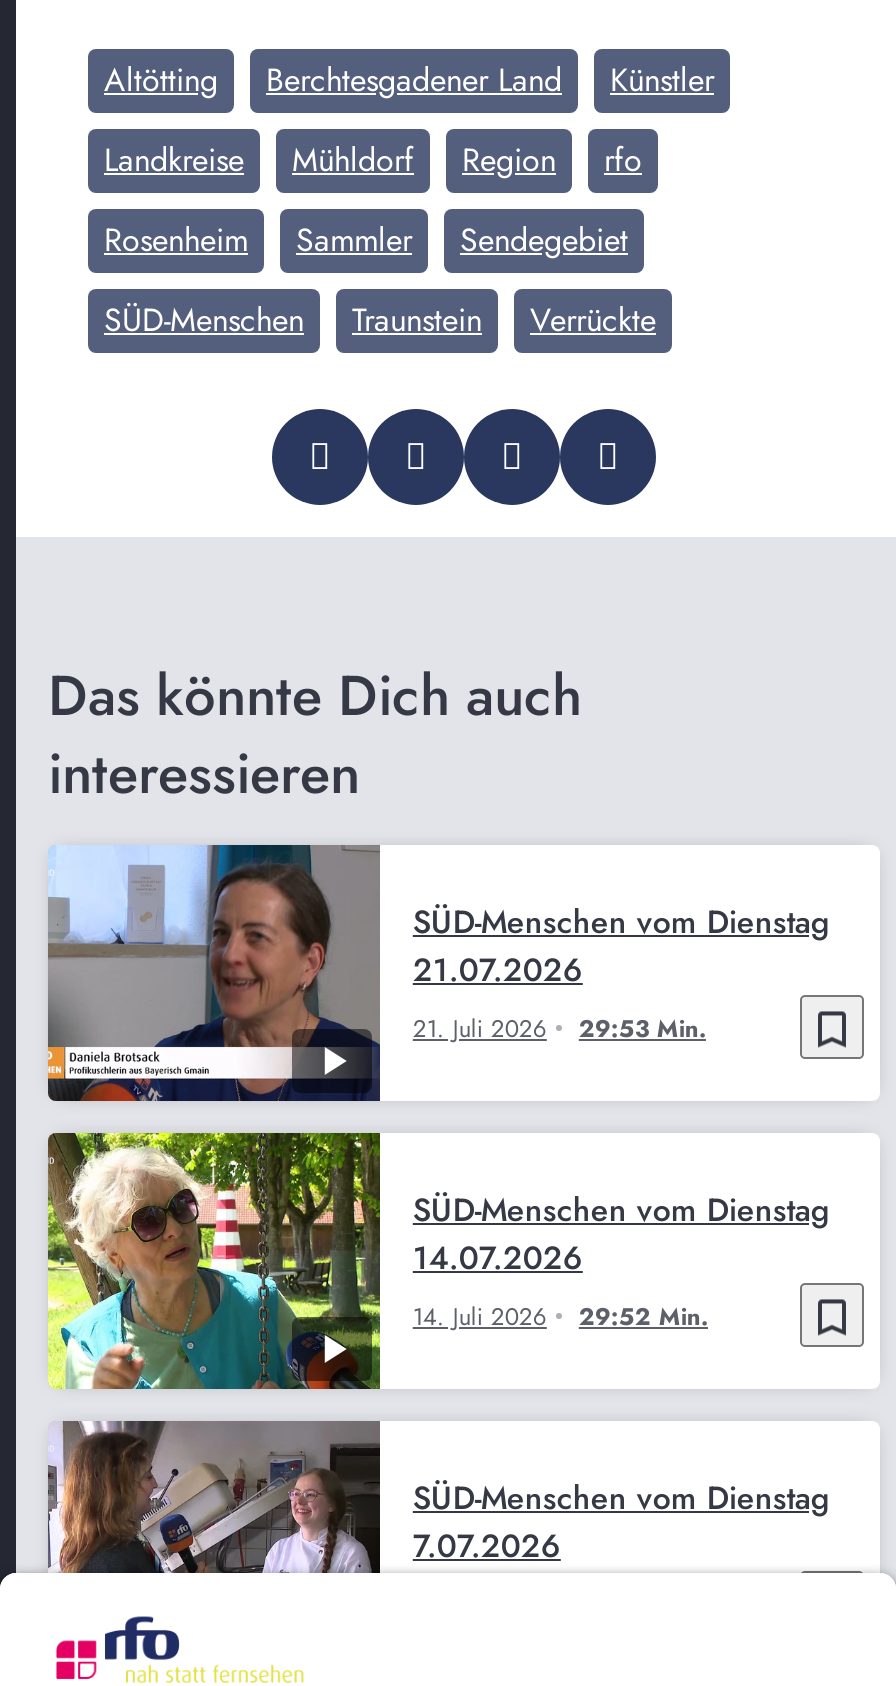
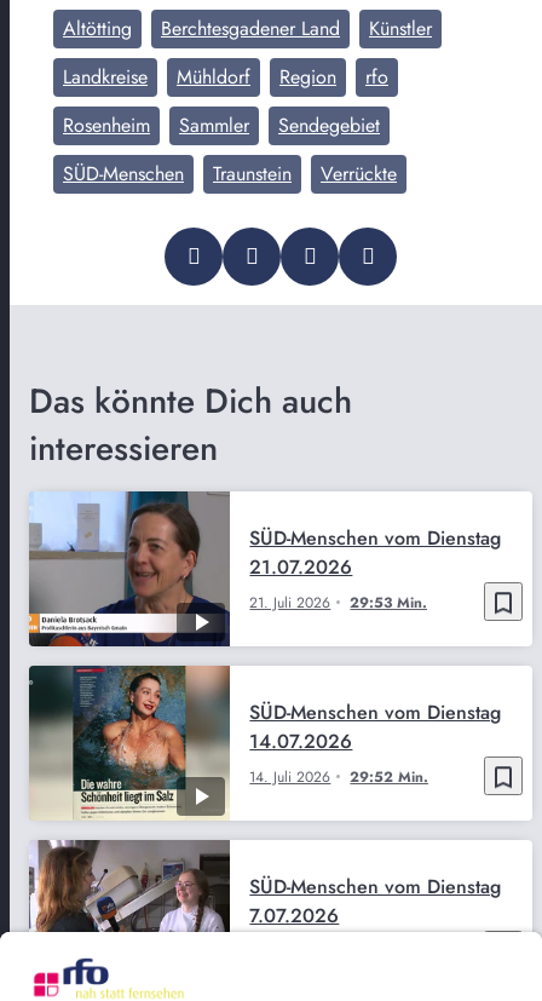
[46,1131,382,1391] [image] -> [28,665,230,821] [image]

